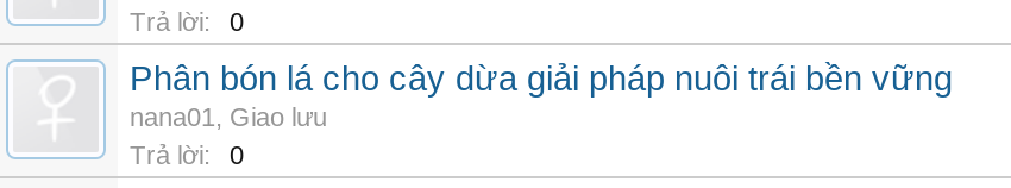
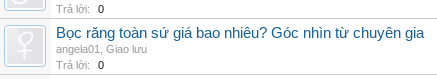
[130,59,953,131] Phân bón lá cho cây dừa giải pháp nuôi trái bền vững | nana01, Giao lưu -> [56,25,424,55] Bọc răng toàn sứ giá bao nhiêu? Góc nhìn từ chuyên gia | angela01, Giao lưu

